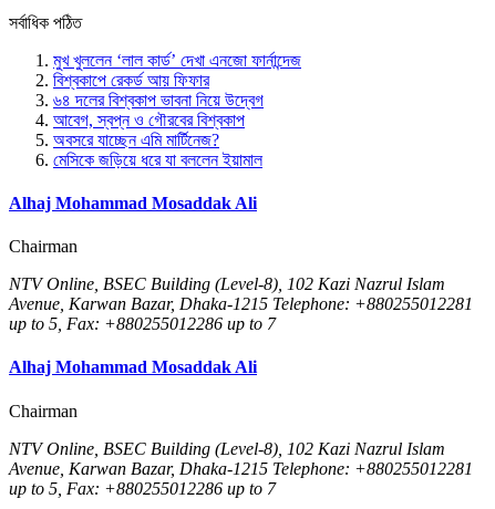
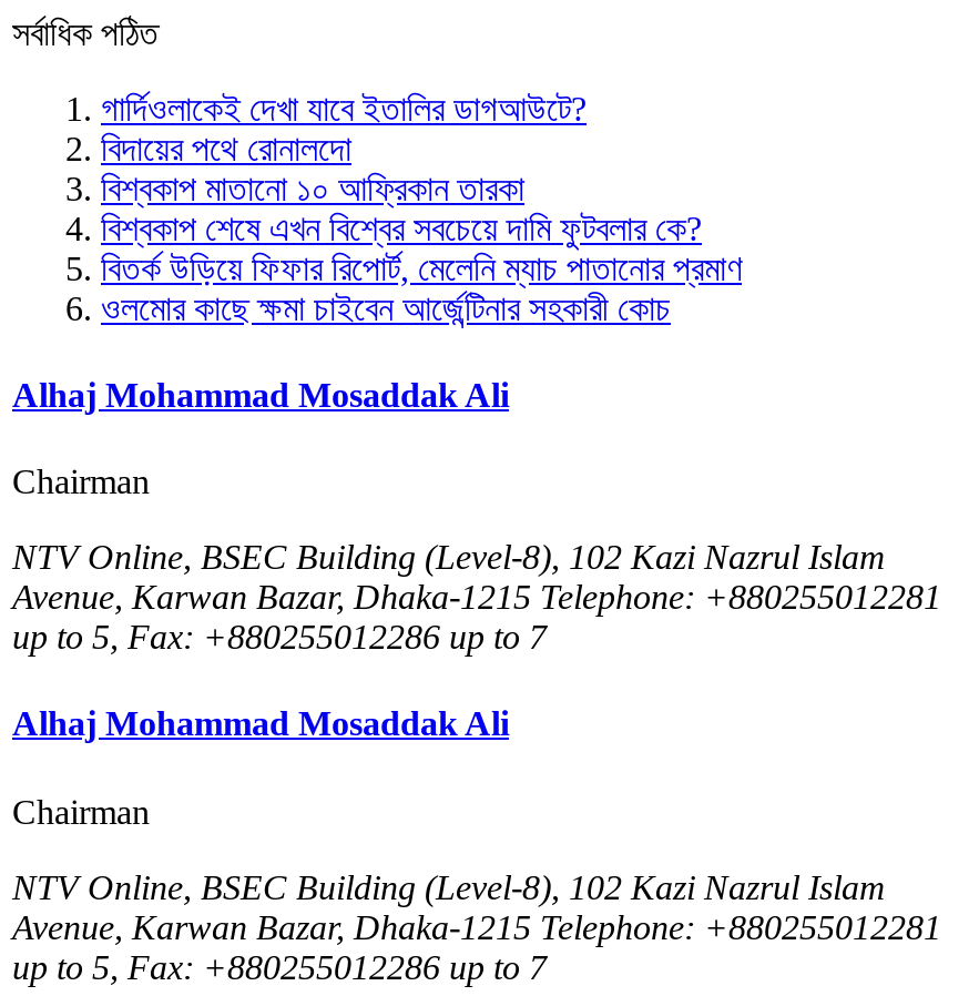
[53,50,301,169] মুখ খুললেন ‘লাল কার্ড’ দেখা এনজো ফার্নান্দেজ | বিশ্বকাপে রেকর্ড আয় ফিফার | ৬৪ দলের বিশ্বকাপ ভাবনা নিয়ে উদ্বেগ | আবেগ, স্বপ্ন ও গৌরবের বিশ্বকাপ | অবসরে যাচ্ছেন এমি মার্টিনেজ? | মেসিকে জড়িয়ে ধরে যা বললেন ইয়ামাল -> [101,89,742,326] গার্দিওলাকেই দেখা যাবে ইতালির ডাগআউটে? | বিদায়ের পথে রোনালদো | বিশ্বকাপ মাতানো ১০ আফ্রিকান তারকা | বিশ্বকাপ শেষে এখন বিশ্বের সবচেয়ে দামি ফুটবলার কে? | বিতর্ক উড়িয়ে ফিফার রিপোর্ট, মেলেনি ম্যাচ পাতানোর প্রমাণ | ওলমোর কাছে ক্ষমা চাইবেন আর্জেন্টিনার সহকারী কোচ

